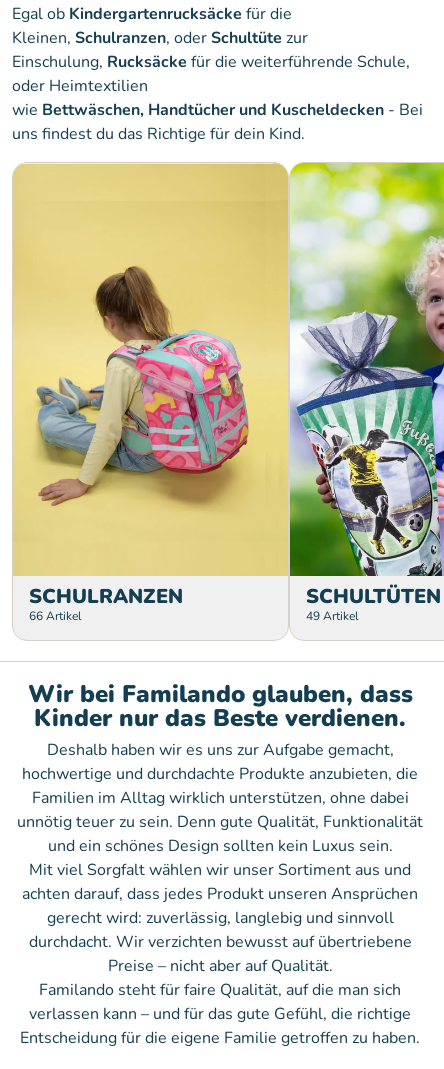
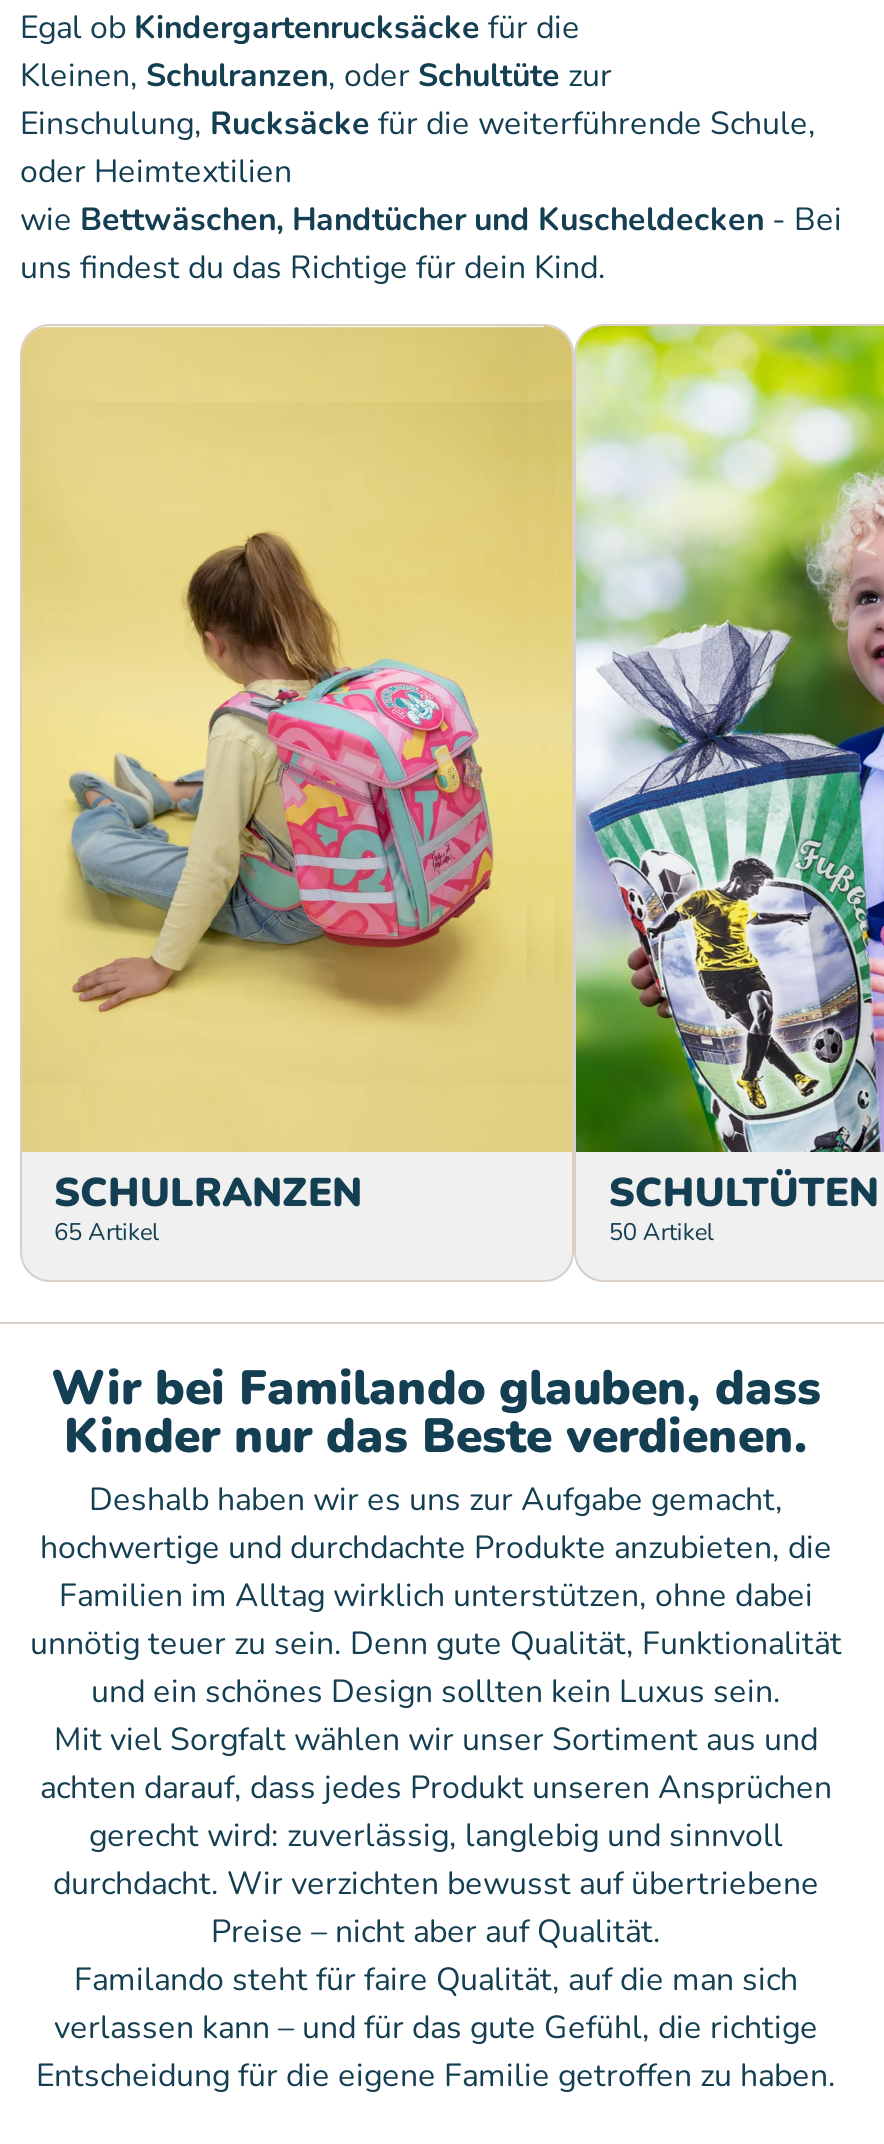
[29,608,82,624] 66 Artikel -> [54,1216,160,1248] 65 Artikel
[306,608,359,624] 49 Artikel -> [609,1216,715,1248] 50 Artikel

